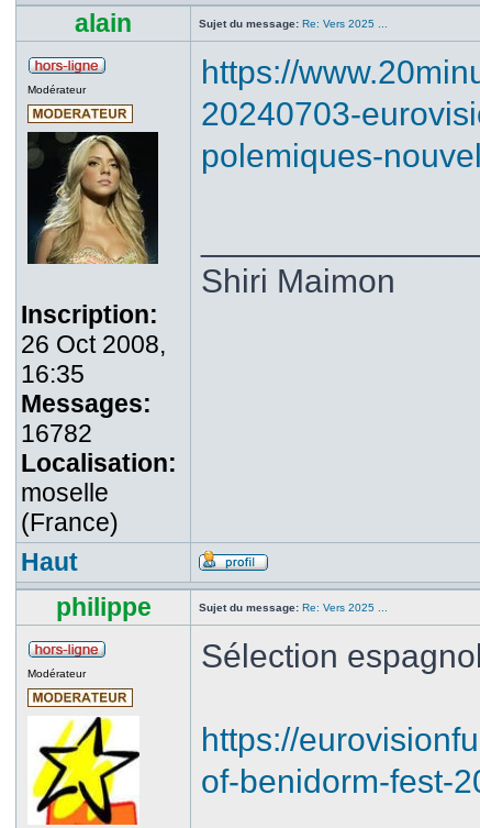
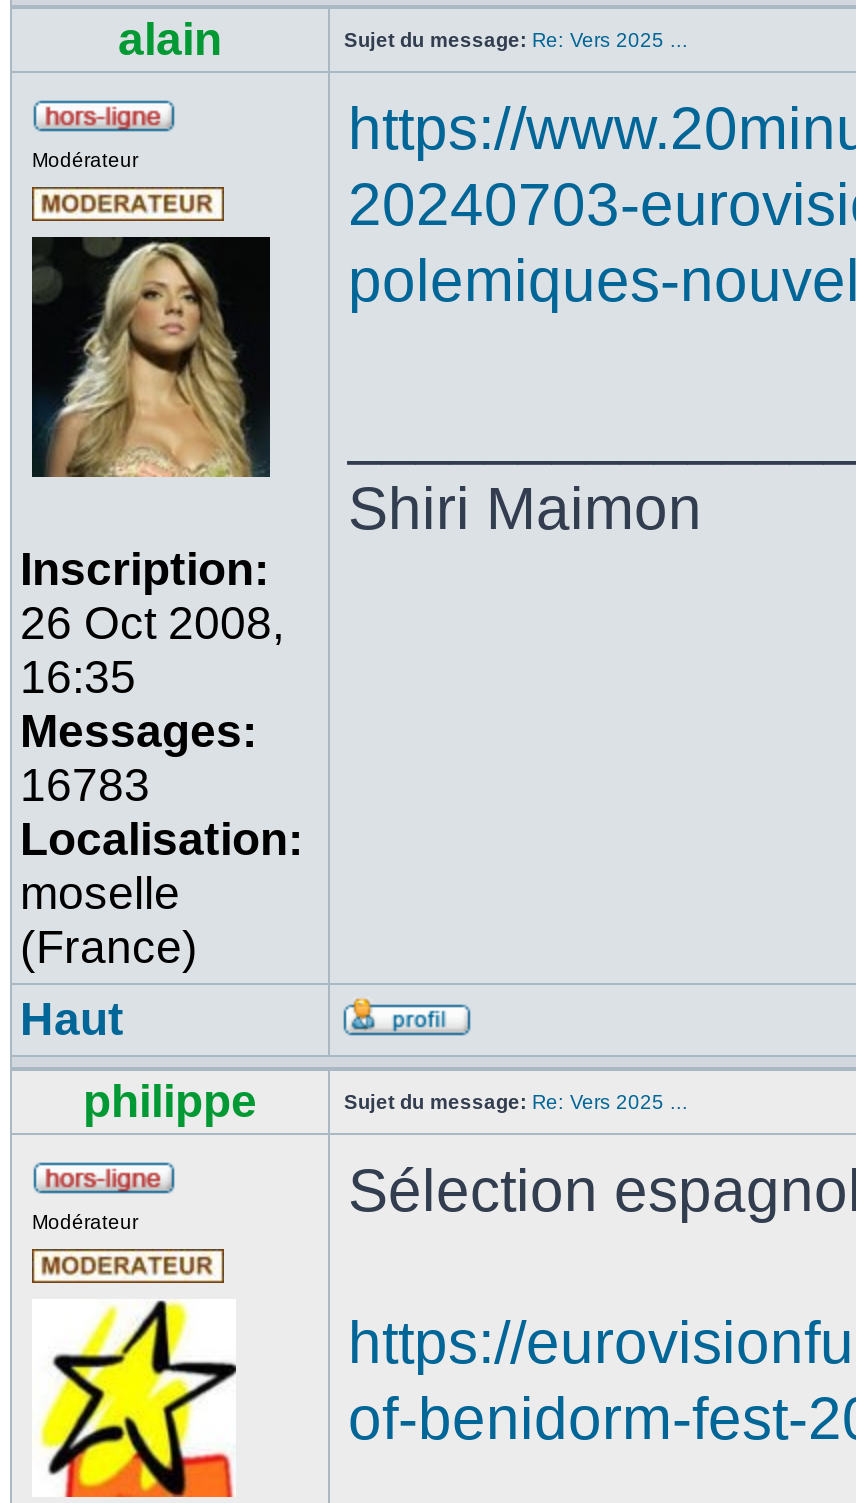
[21,419,92,448] 16782 -> [20,759,150,811] 16783

